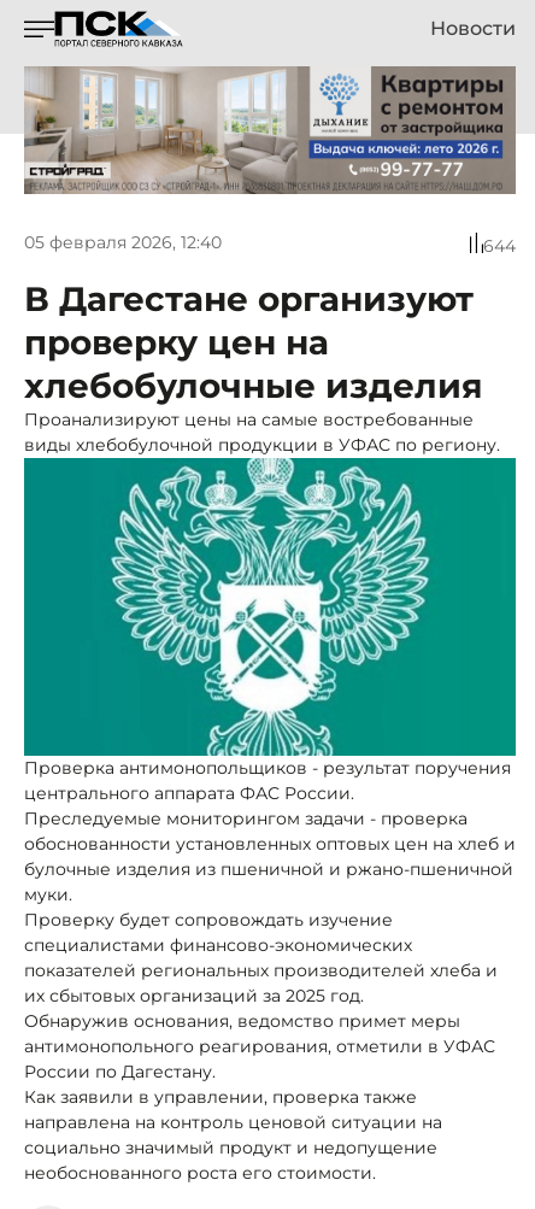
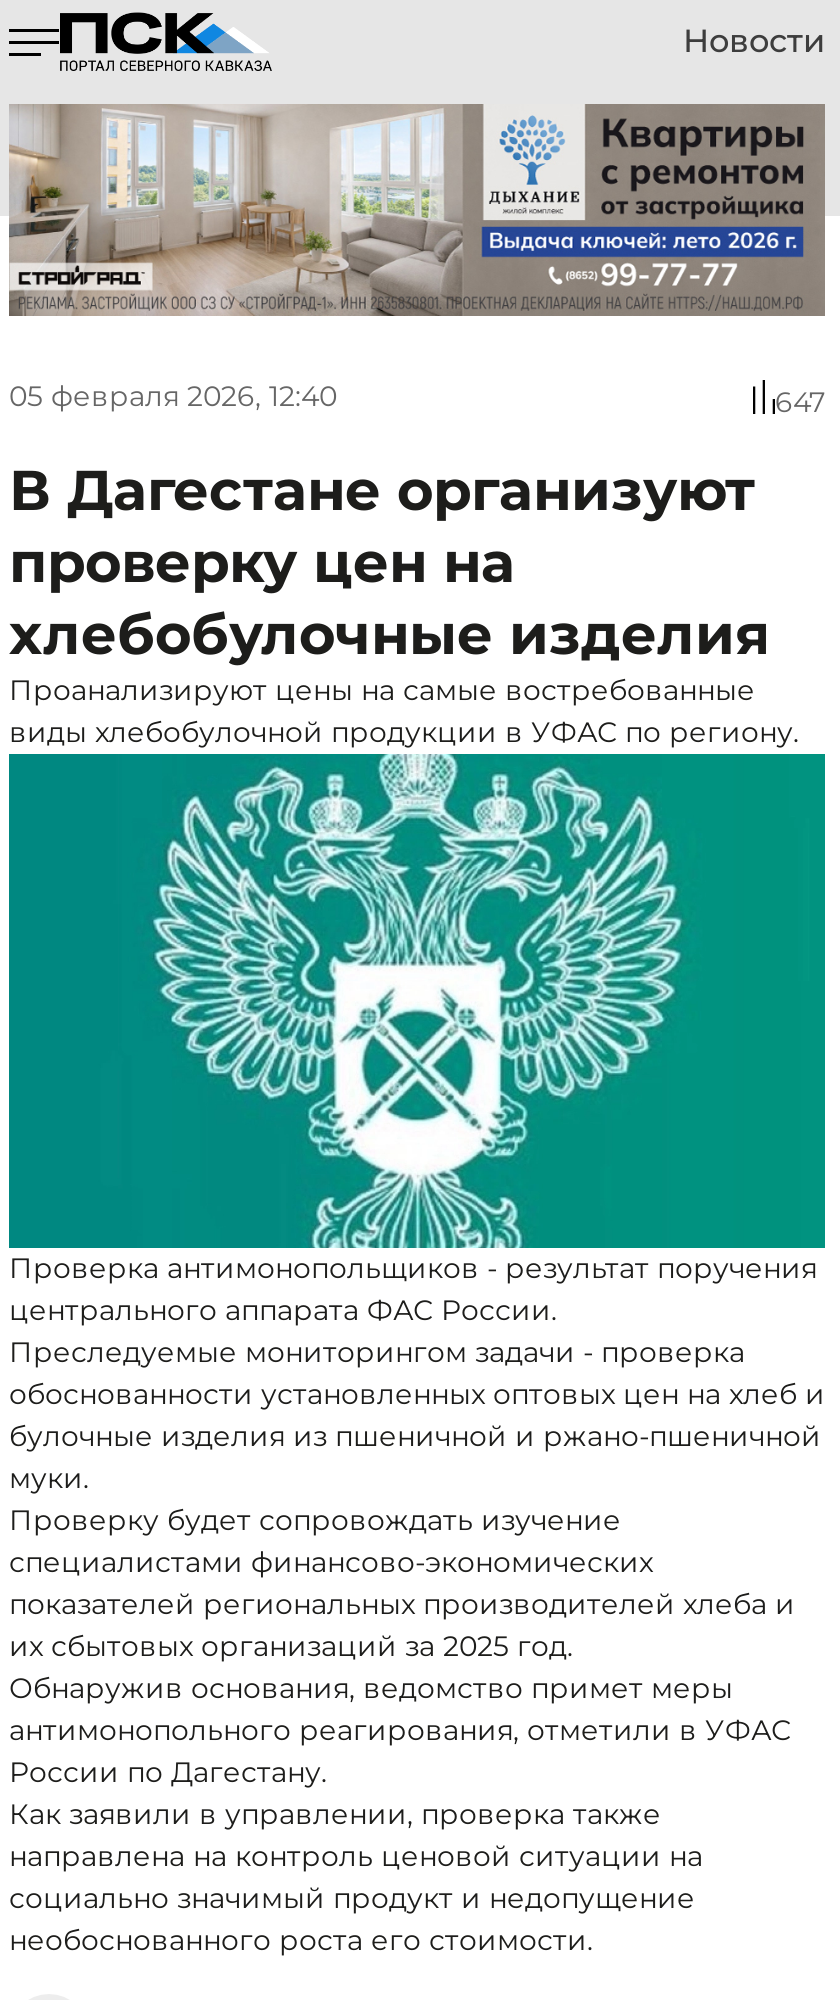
[483,235,516,256] 644 -> [775,383,825,419] 647

